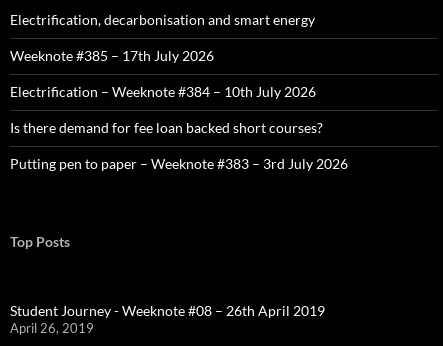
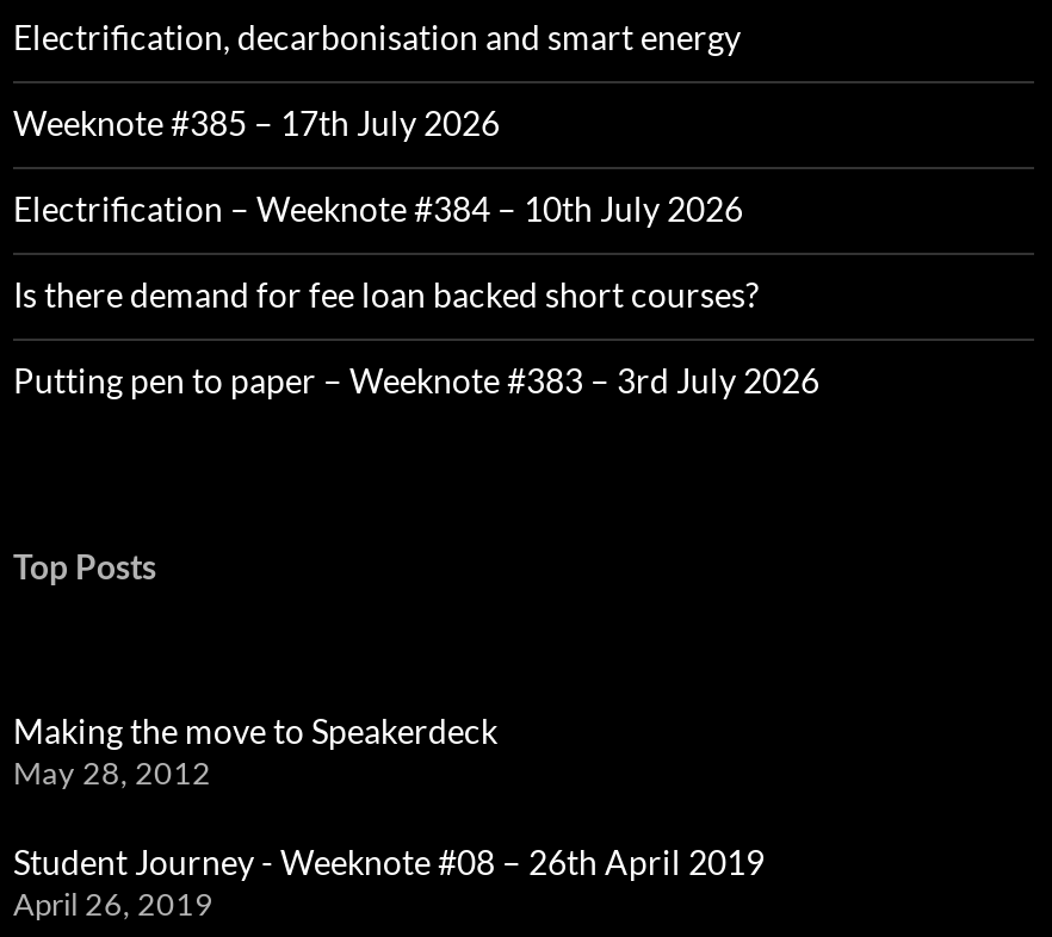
none -> [13,710,497,791] Making the move to Speakerdeck | May 28, 2012

